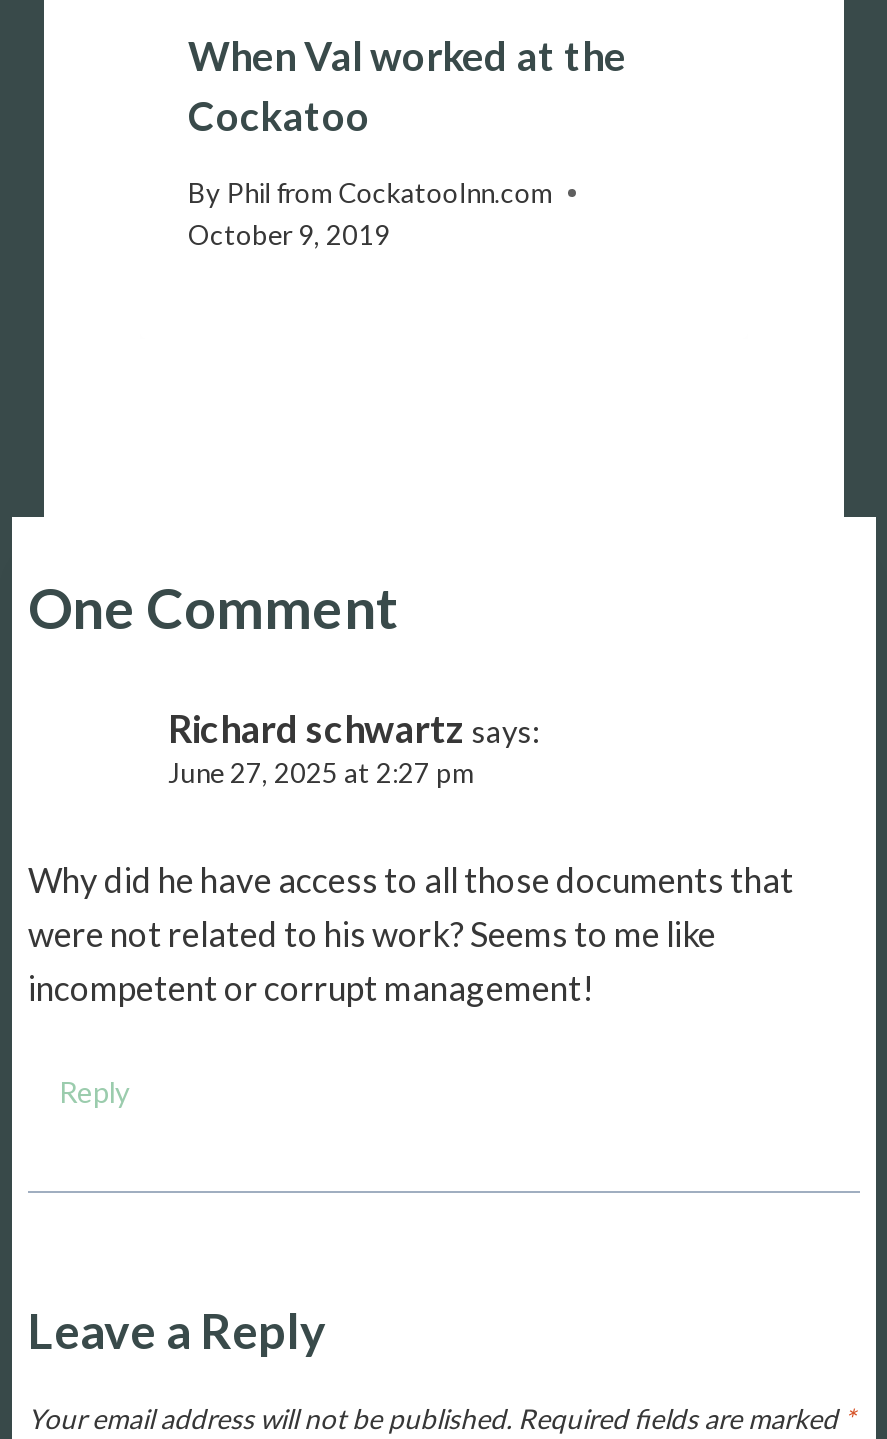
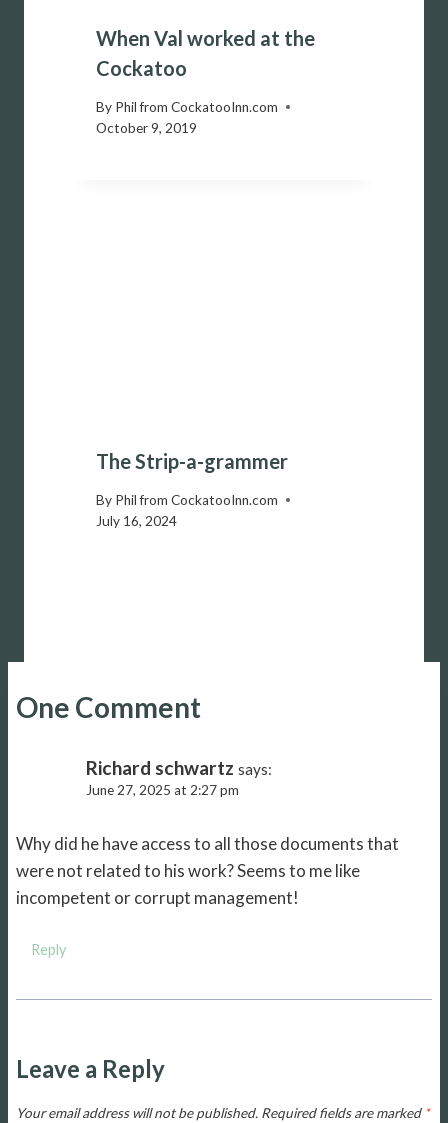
none -> [96,449,288,529] The Strip-a-grammer | By Phil from CockatooInn.com | July 16, 2024

